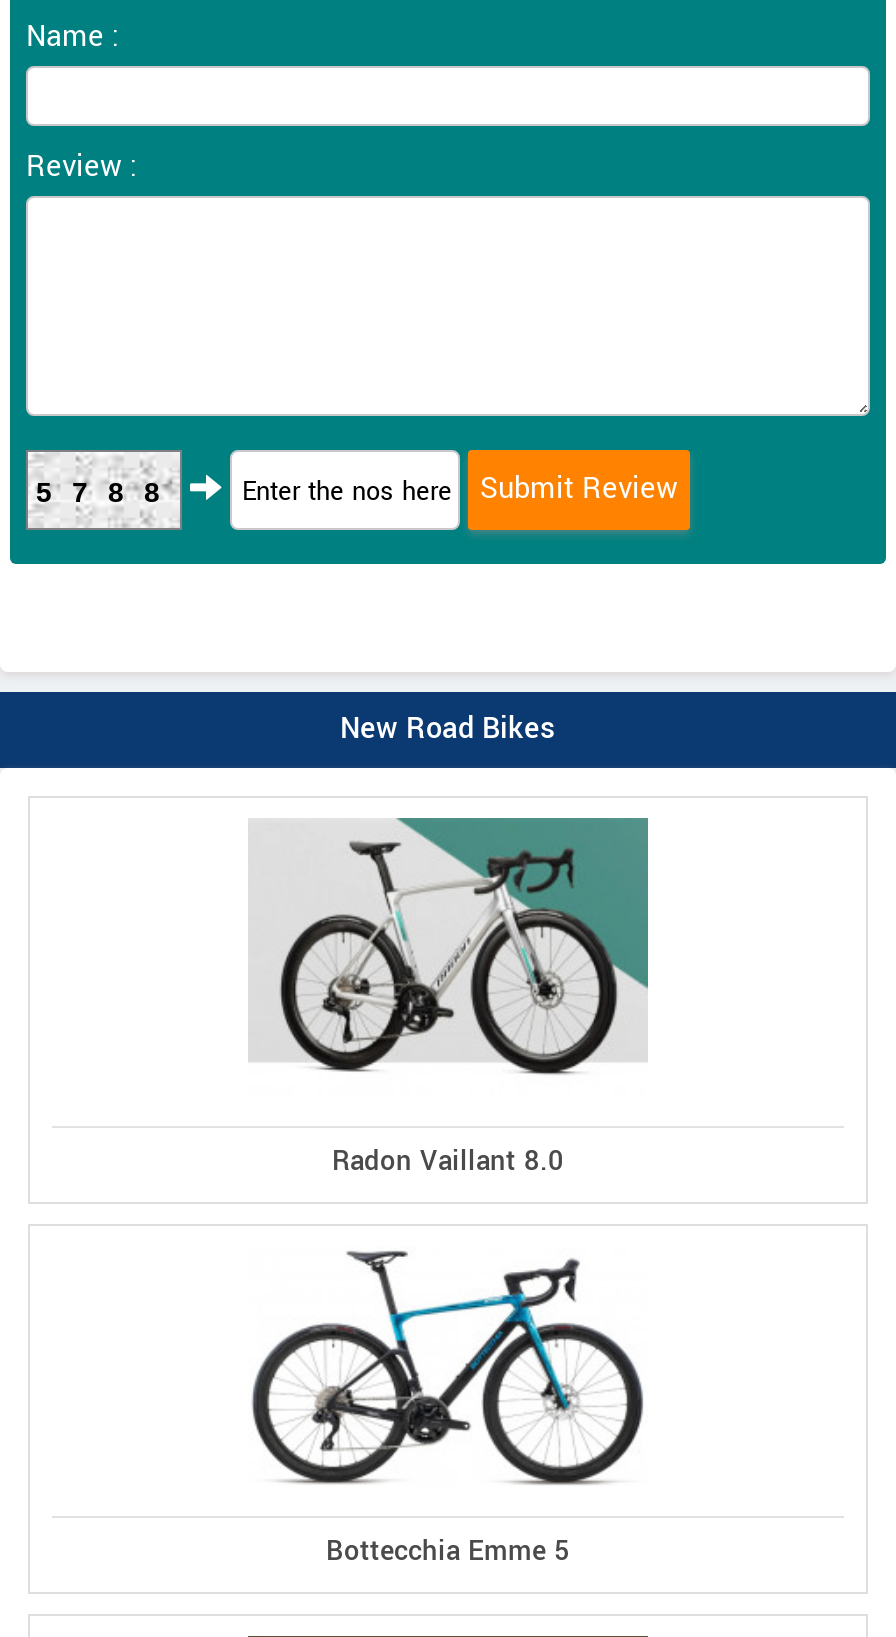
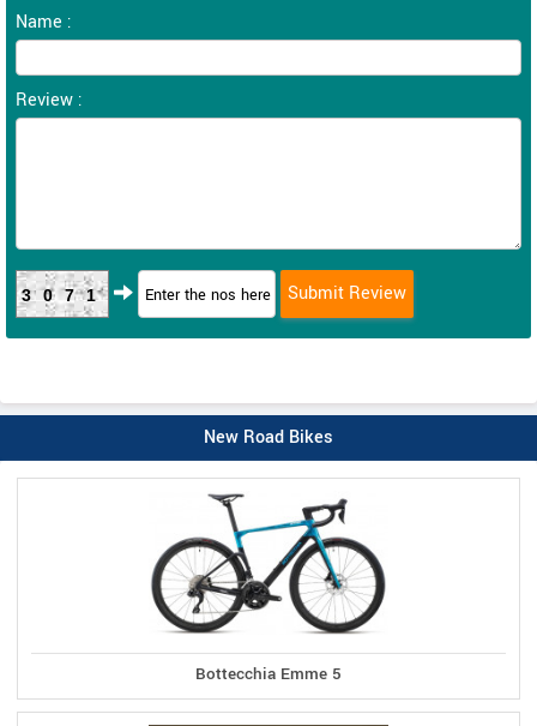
[36,476,180,508] 5788 -> [22,286,108,305] 3071
[250,816,650,1180] [image] | Radon Vaillant 8.0 -> none

